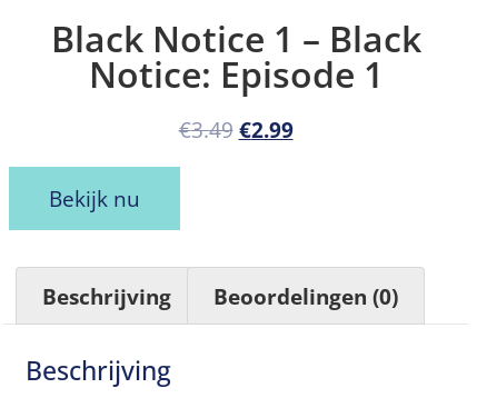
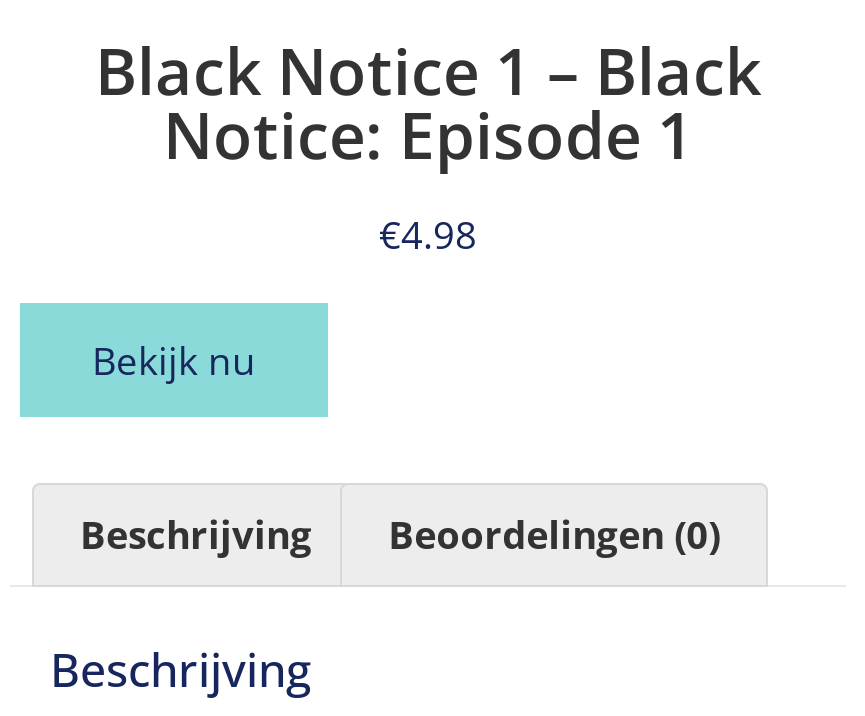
[178,115,293,145] €3.49 €2.99 -> [379,208,477,262] €4.98

